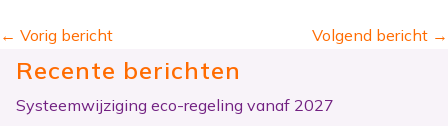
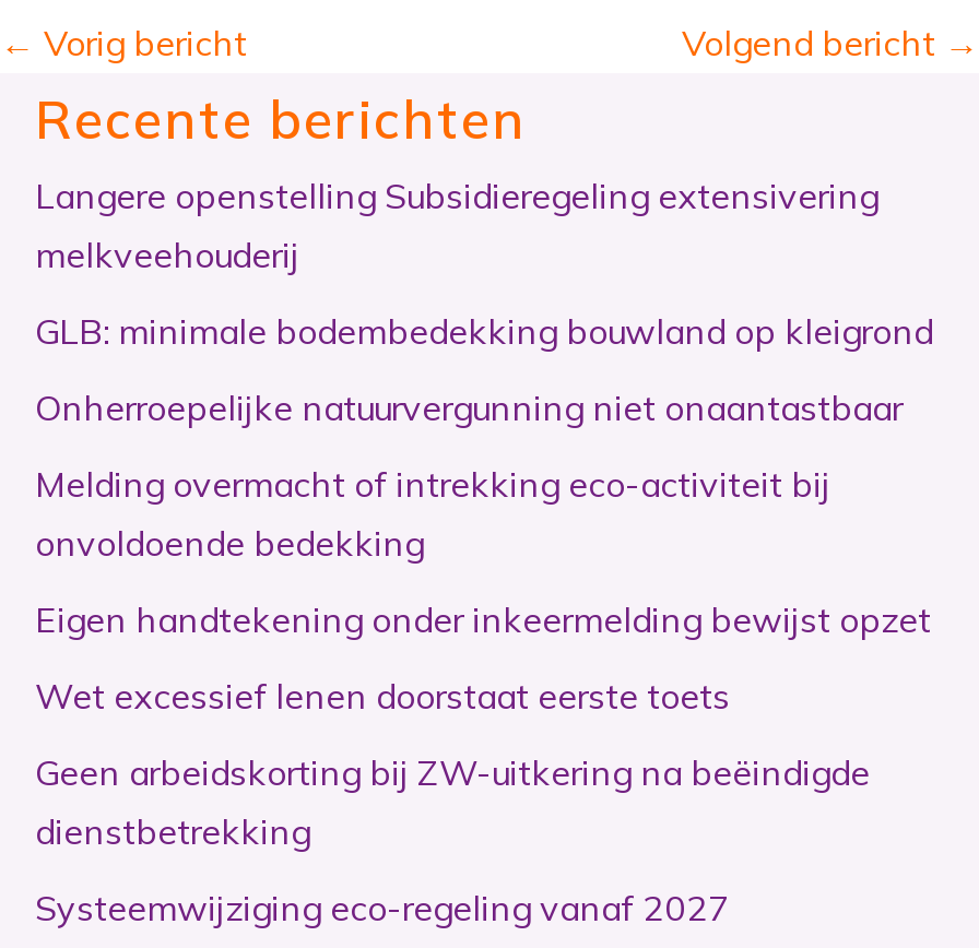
none -> [35,175,933,854] Langere openstelling Subsidieregeling extensivering | melkveehouderij | GLB: minimale bodembedekking bouwland op kleigrond | Onherroepelijke natuurvergunning niet onaantastbaar | Melding overmacht of intrekking eco-activiteit bij | onvoldoende bedekking | Eigen handtekening onder inkeermelding bewijst opzet | Wet excessief lenen doorstaat eerste toets | Geen arbeidskorting bij ZW-uitkering na beëindigde | dienstbetrekking

